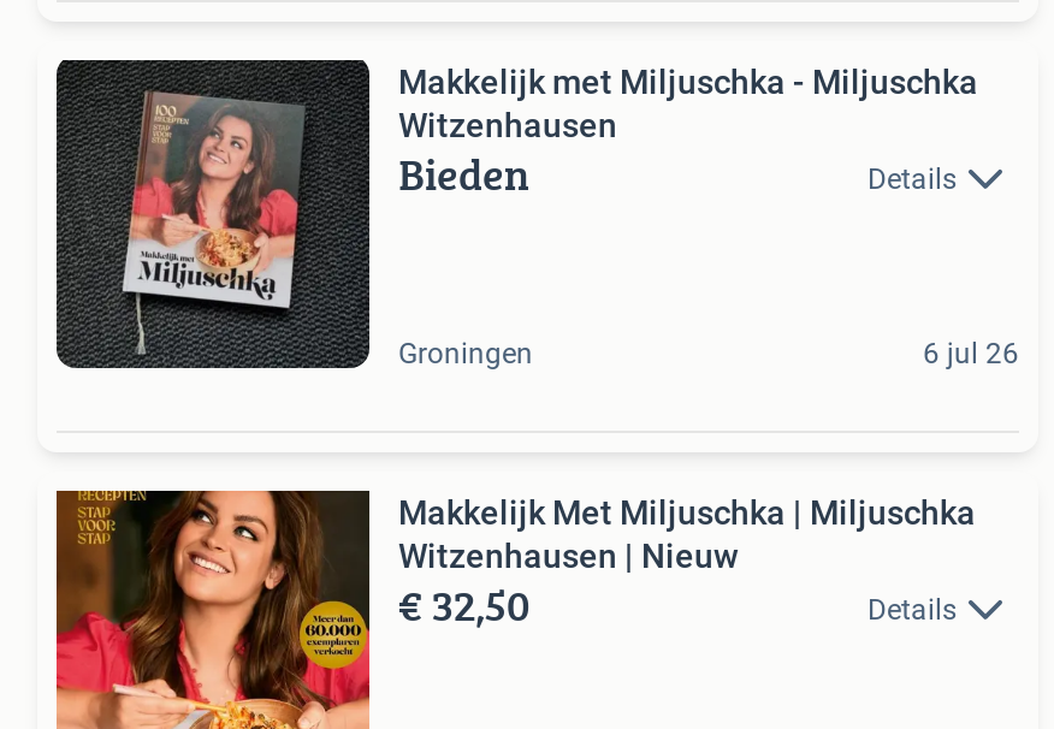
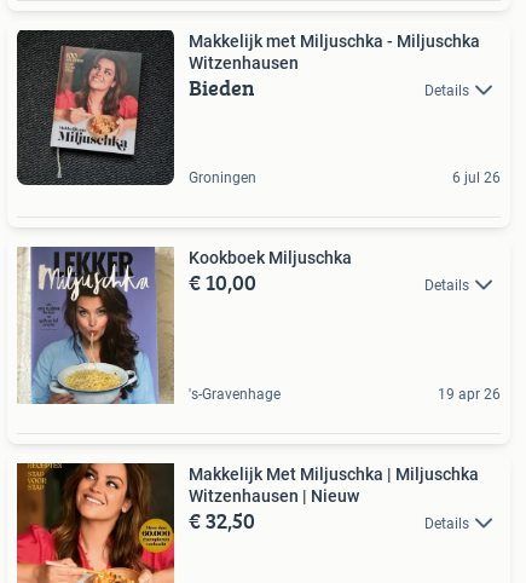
none -> [17,246,469,405] [image] | Kookboek Miljuschka | € 10,00 | Details
none -> [189,386,501,403] 's-Gravenhage | 19 apr 26

